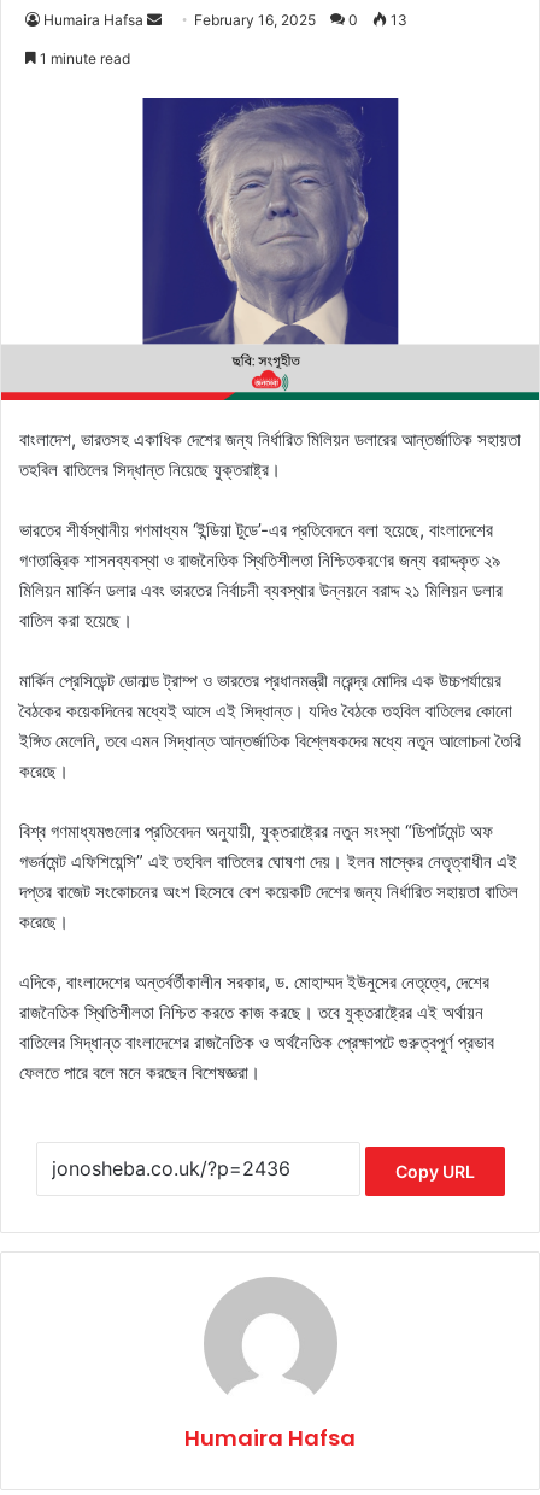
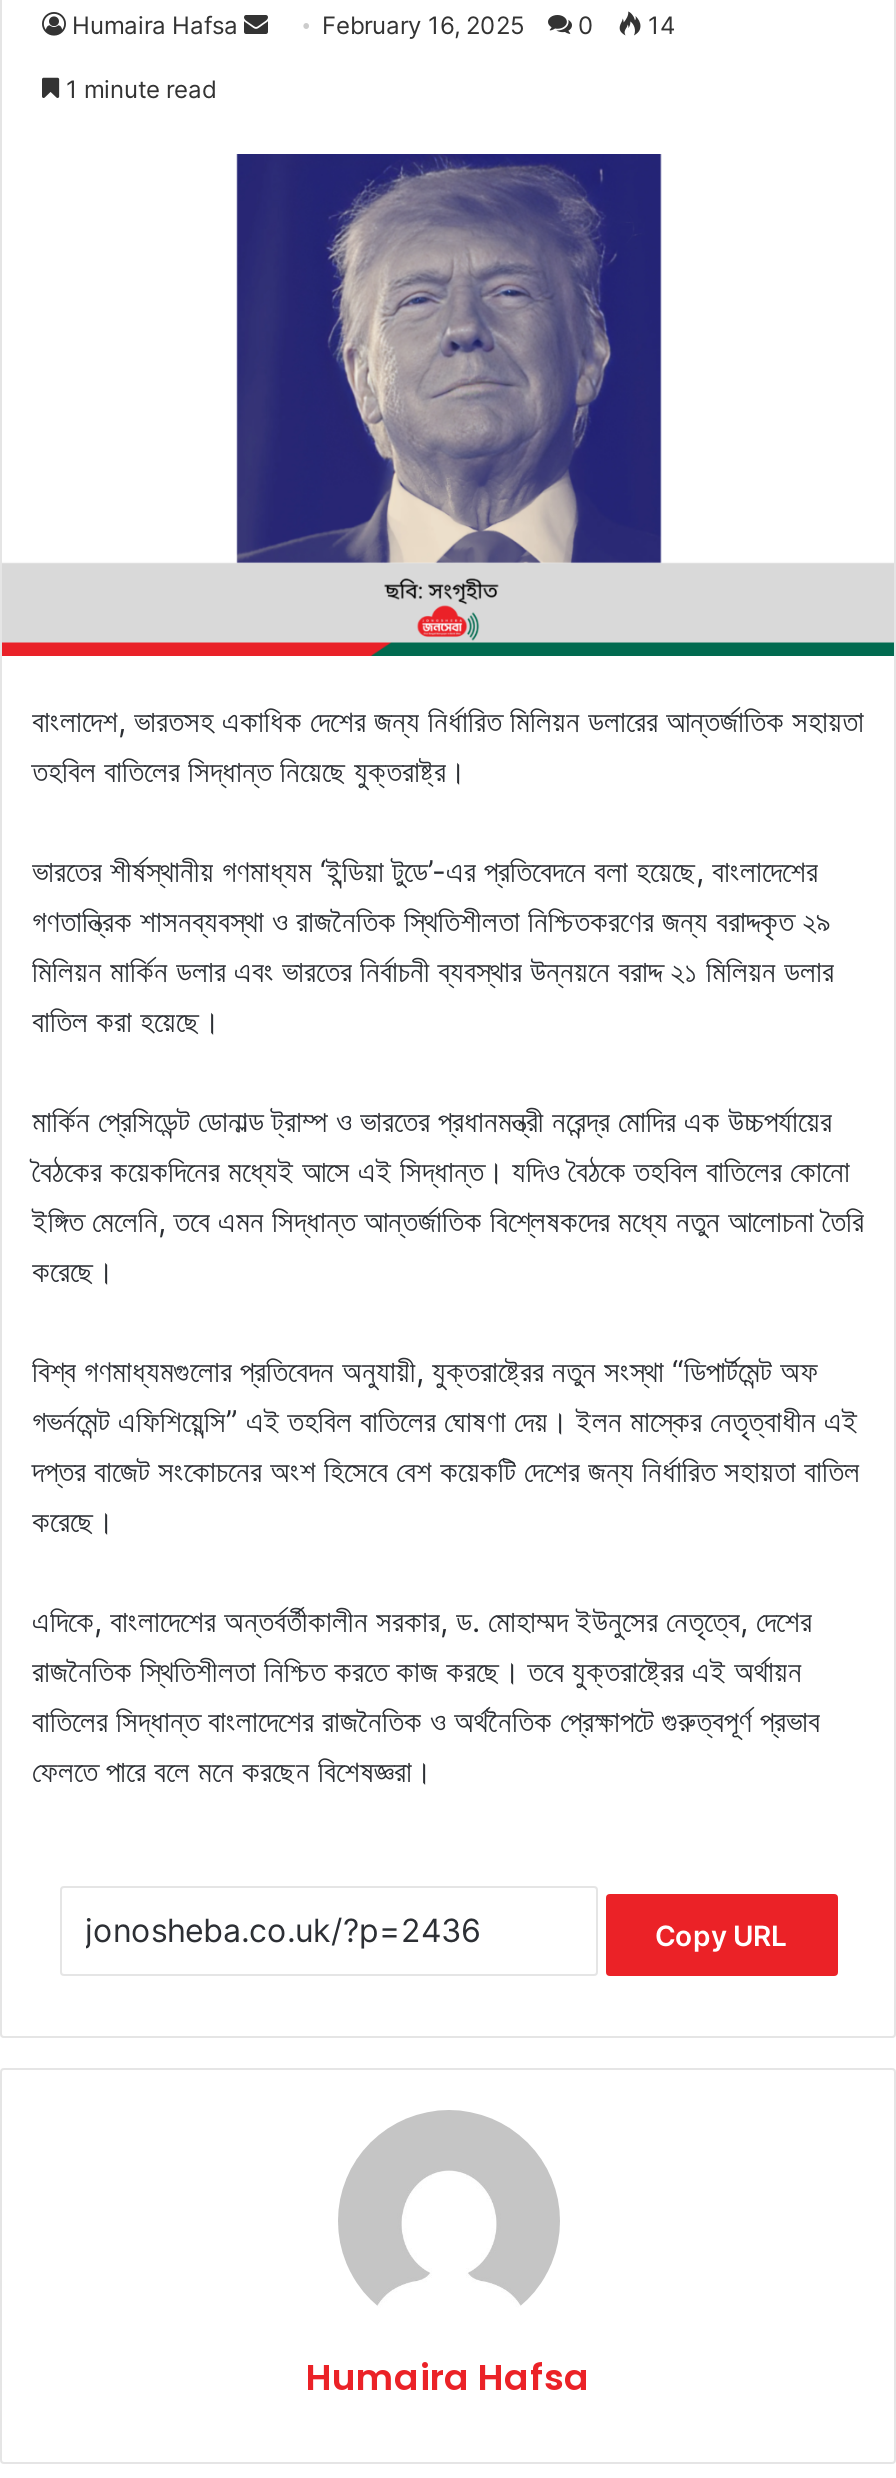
[387,11,407,29] 13 -> [642,11,676,41] 14

